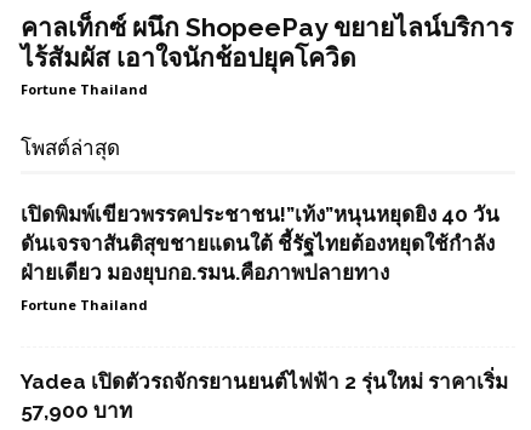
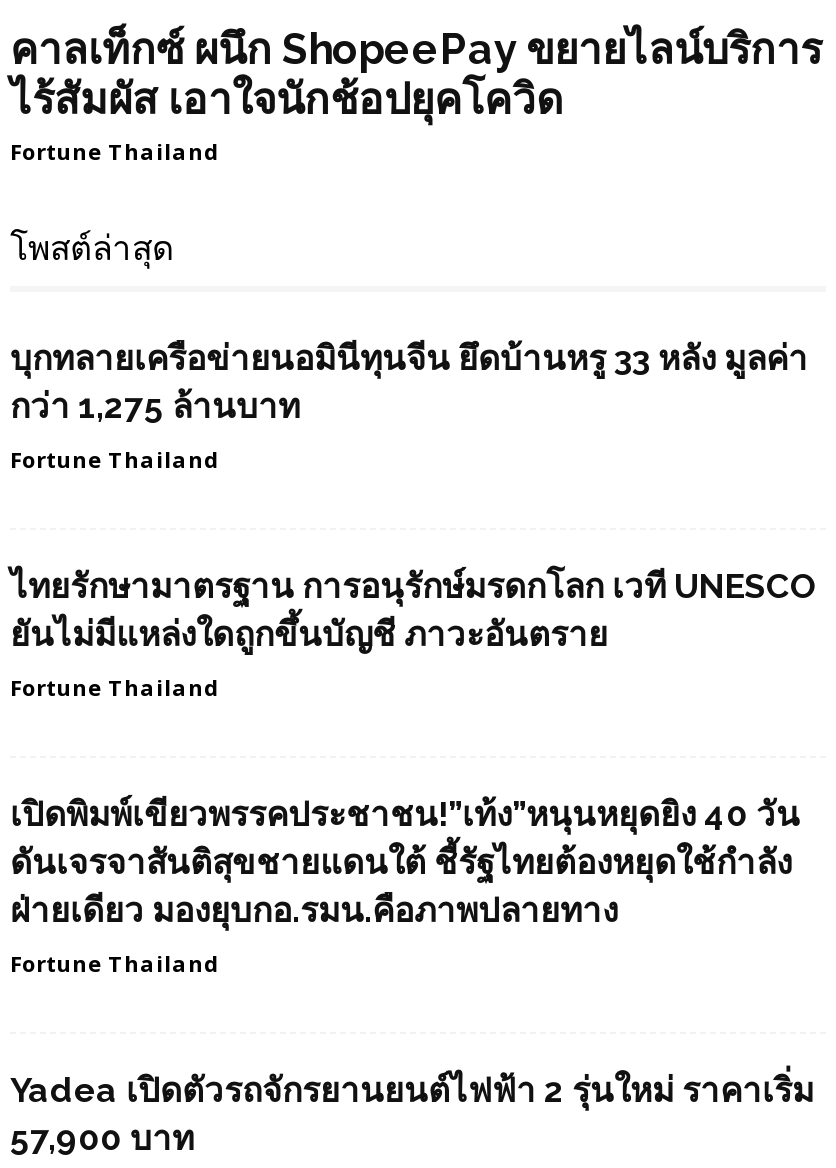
none -> [10,338,818,702] บุกทลายเครือข่ายนอมินีทุนจีน ยึดบ้านหรู 33 หลัง มูลค่า | กว่า 1,275 ล้านบาท | Fortune Thailand | ไทยรักษามาตรฐาน การอนุรักษ์มรดกโลก เวที UNESCO | ยันไม่มีแหล่งใดถูกขึ้นบัญชี ภาวะอันตราย | Fortune Thailand

